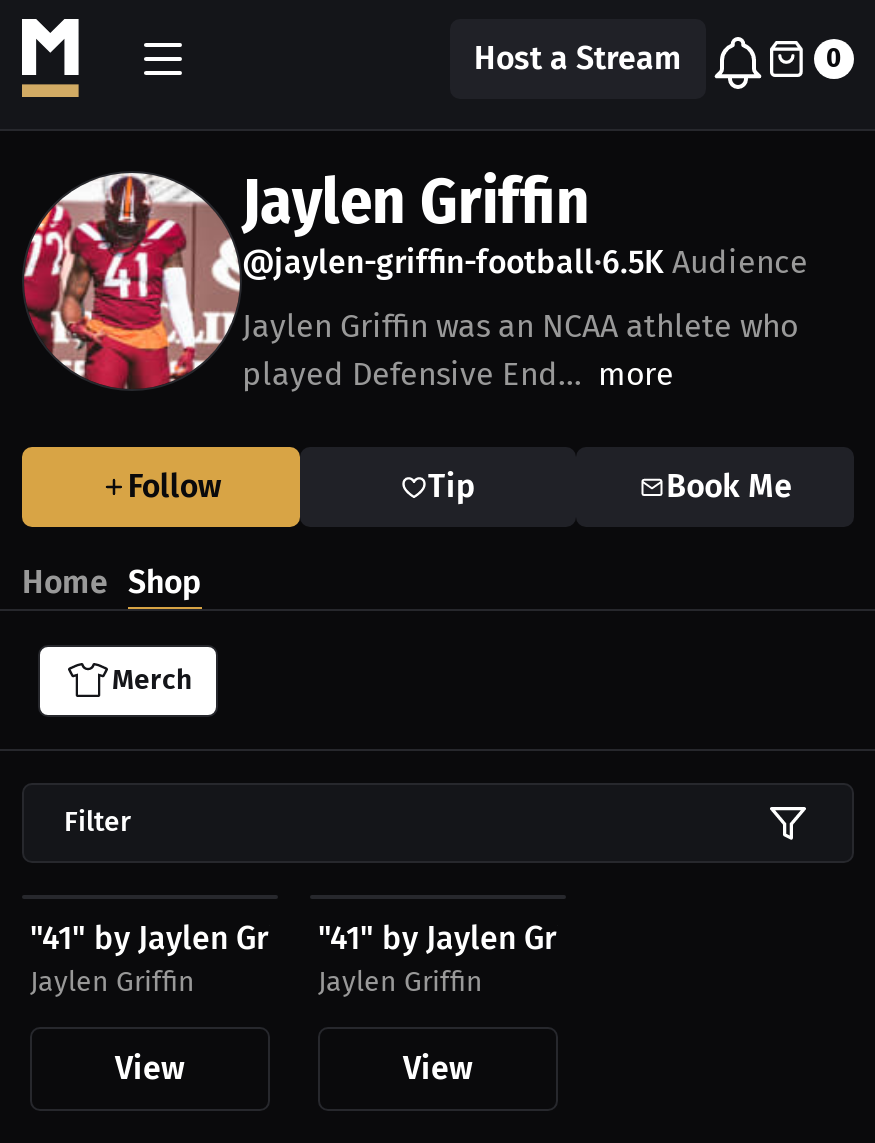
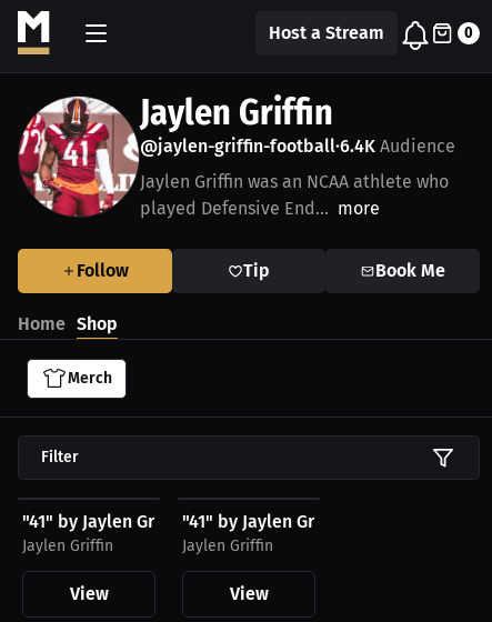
[242,243,808,281] @jaylen-griffin-football•6.5K Audience -> [140,136,455,157] @jaylen-griffin-football•6.4K Audience

